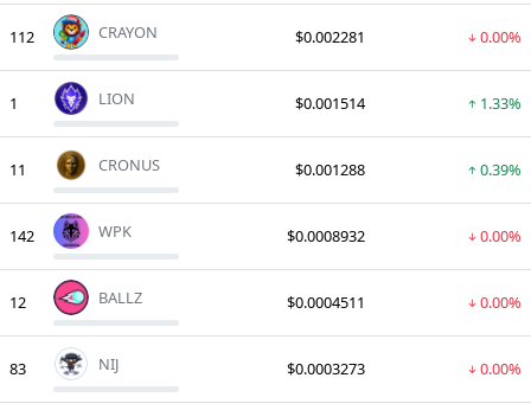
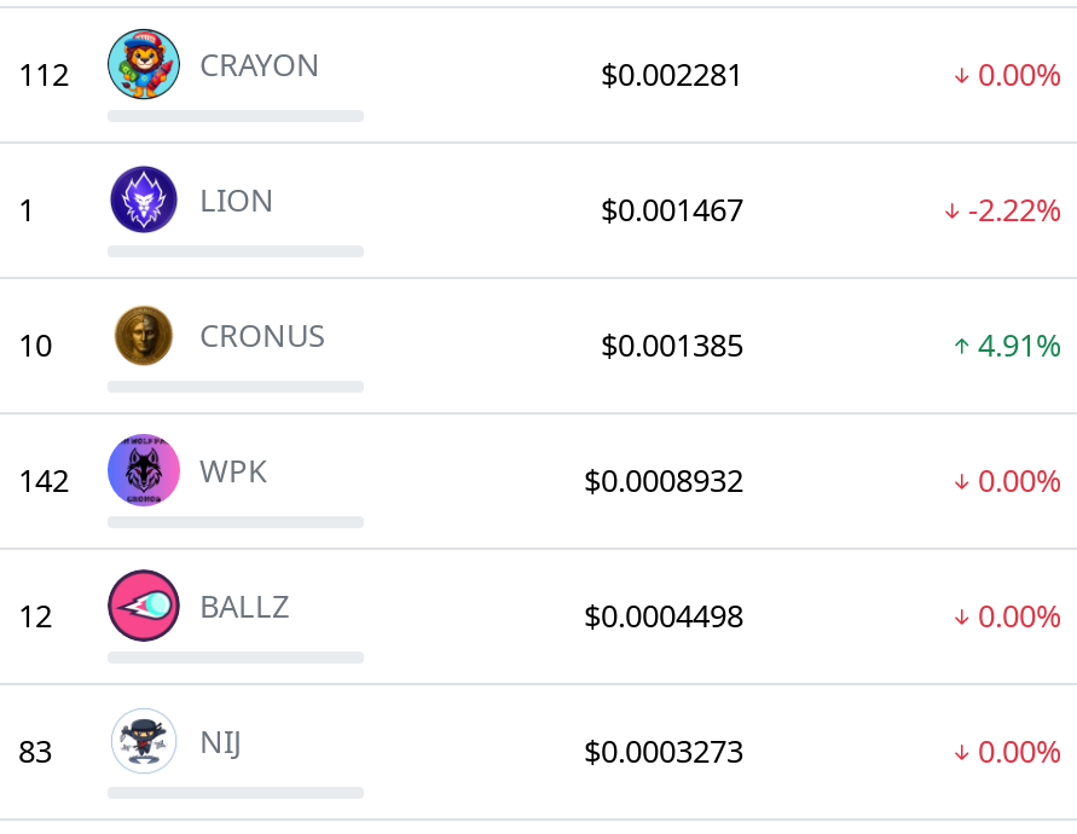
[295,93,365,114] $0.001514 -> [601,188,743,232] $0.001467
[480,93,522,114] 1.33% -> [968,188,1062,232] -2.22%
[9,159,26,181] 11 -> [18,324,52,367] 10
[295,159,365,181] $0.001288 -> [601,324,743,367] $0.001385
[480,159,522,181] 0.39% -> [978,324,1062,367] 4.91%
[287,292,365,313] $0.0004511 -> [584,594,743,638] $0.0004498

